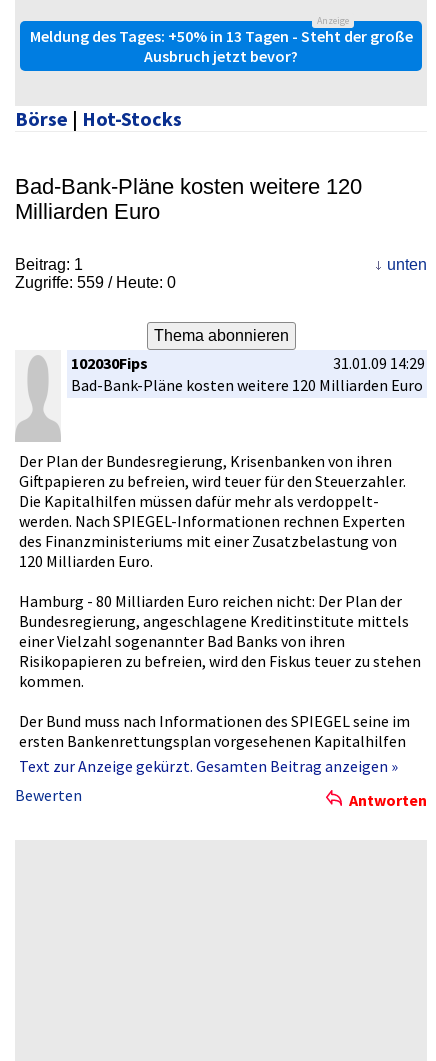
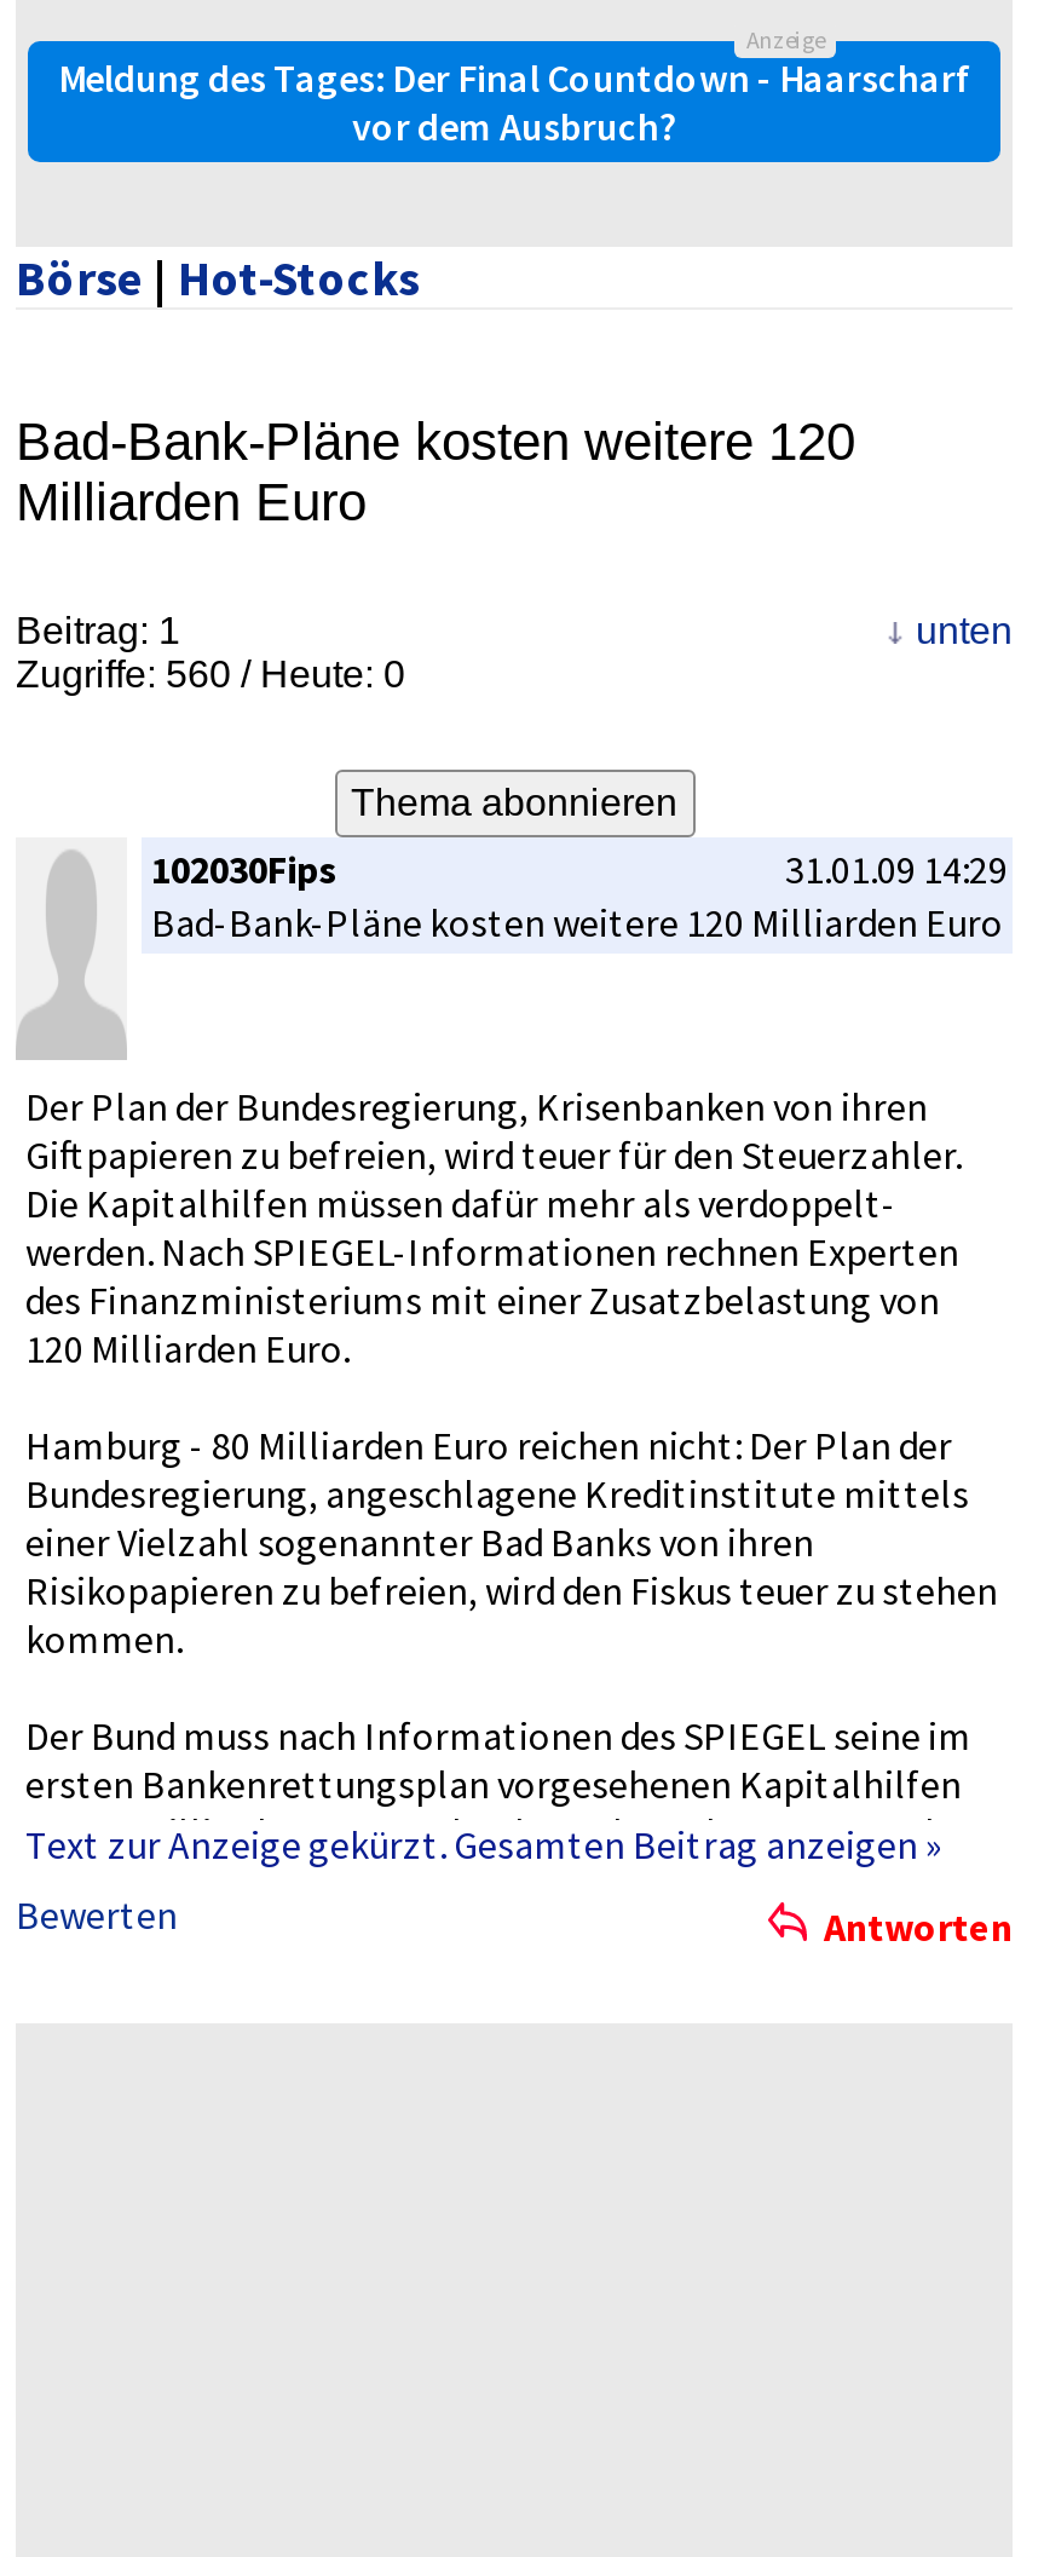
[29,26,412,66] Meldung des Tages: +50% in 13 Tagen - Steht der große | Ausbruch jetzt bevor? -> [58,53,970,149] Meldung des Tages: Der Final Countdown - Haarscharf | vor dem Ausbruch?
[15,274,176,291] Zugriffe: 559 / Heute: 0 -> [16,653,405,694] Zugriffe: 560 / Heute: 0

